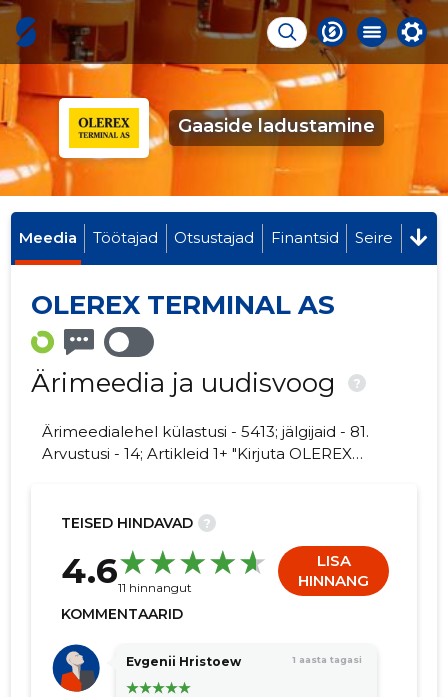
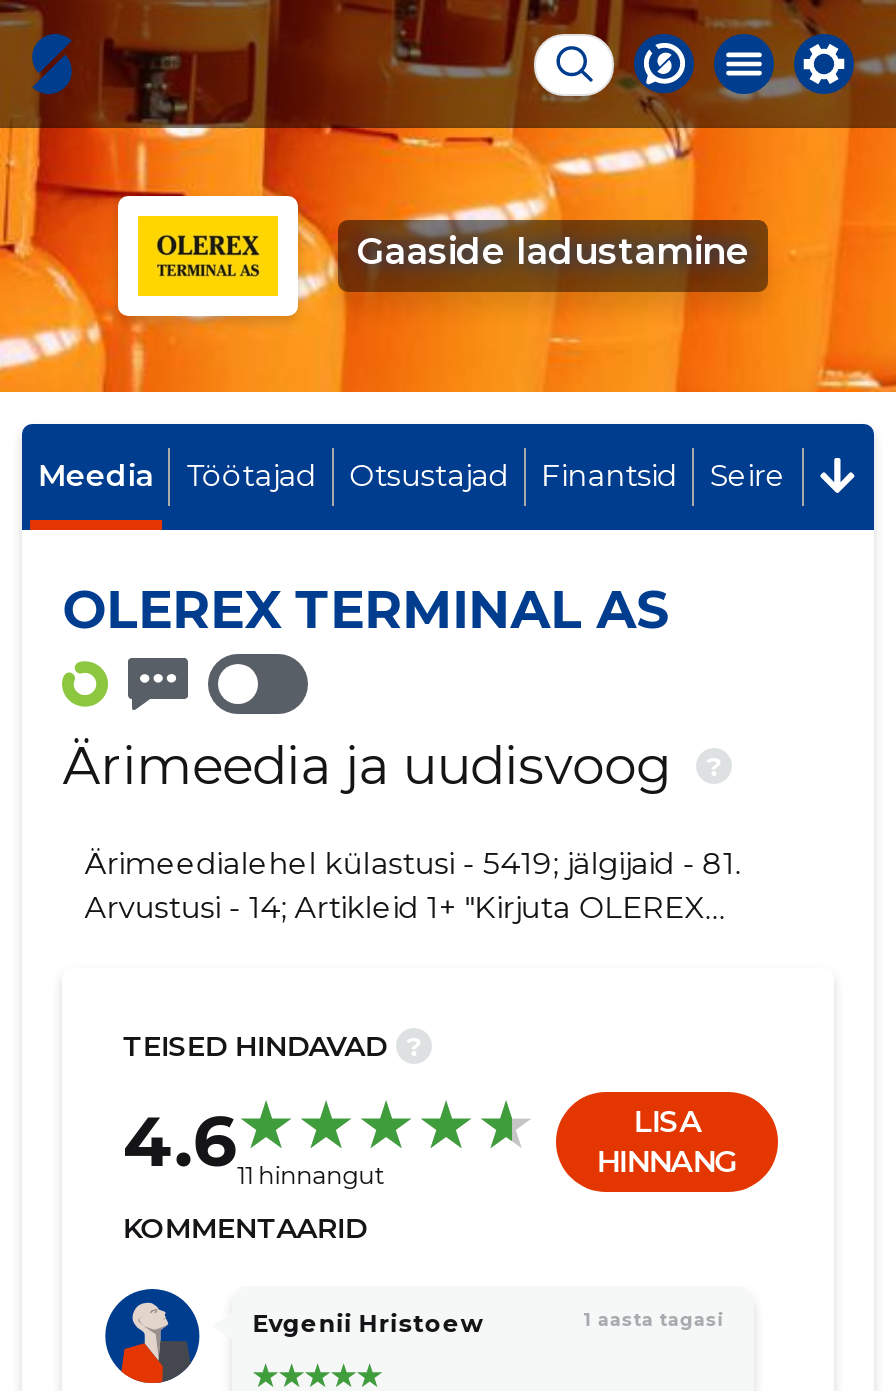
[42,422,369,441] Ärimeedialehel külastusi - 5413; jälgijaid - 81. -> [84,845,740,883] Ärimeedialehel külastusi - 5419; jälgijaid - 81.

